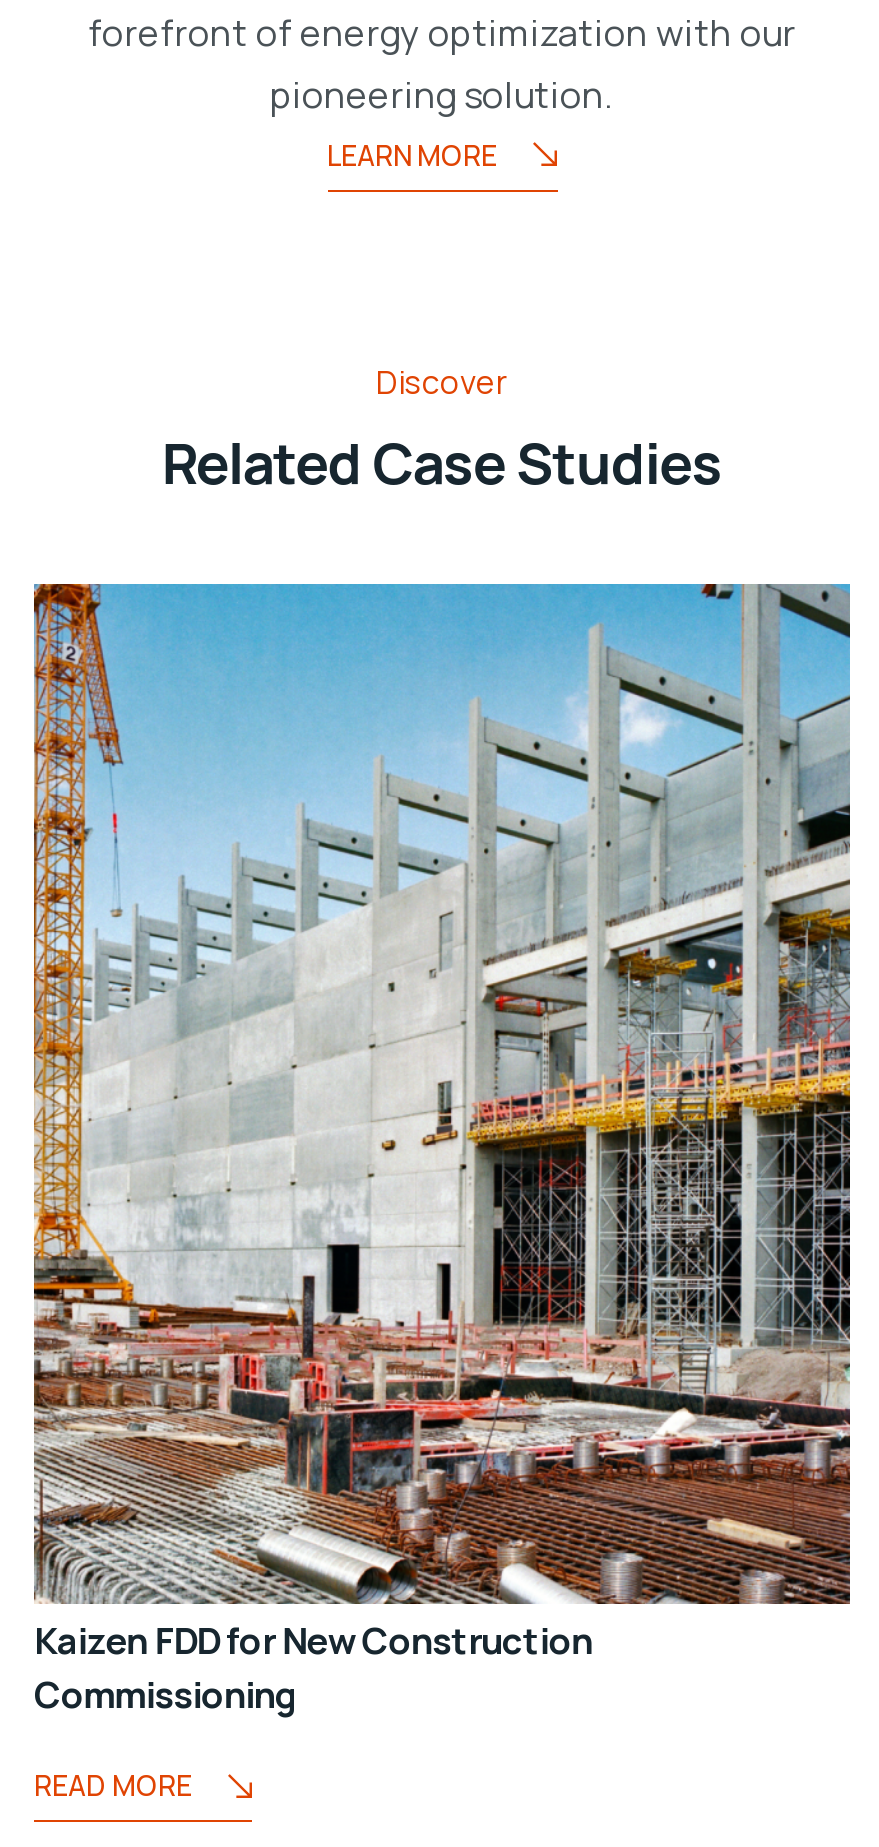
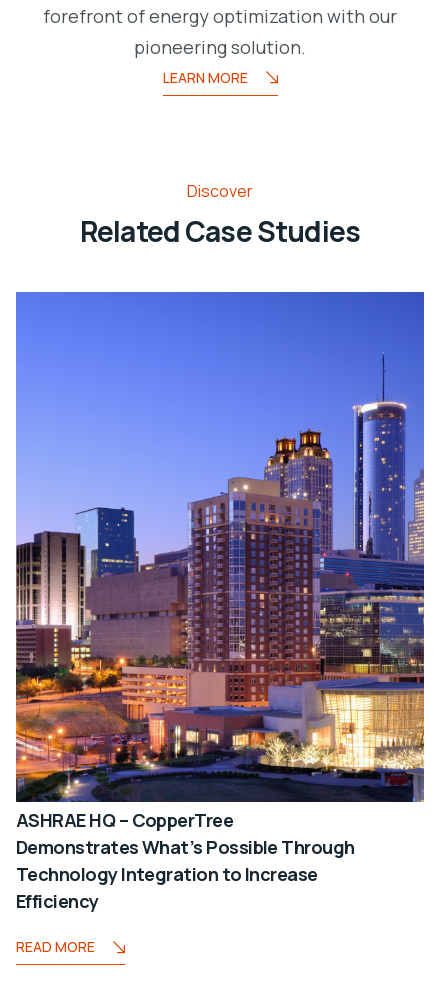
[32,582,852,1719] [image] | Kaizen FDD for New Construction | Commissioning -> [15,291,425,913] [image] | ASHRAE HQ – CopperTree | Demonstrates What’s Possible Through | Technology Integration to Increase | Efficiency

